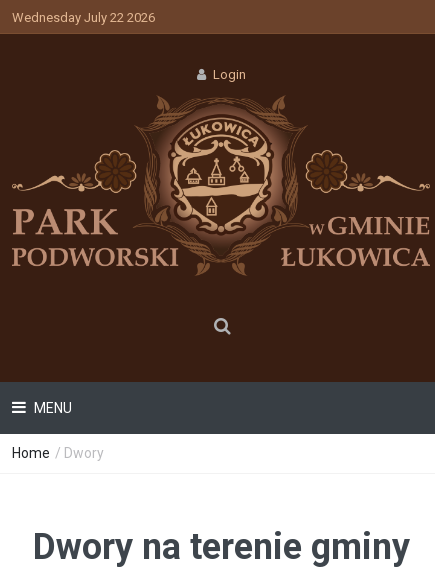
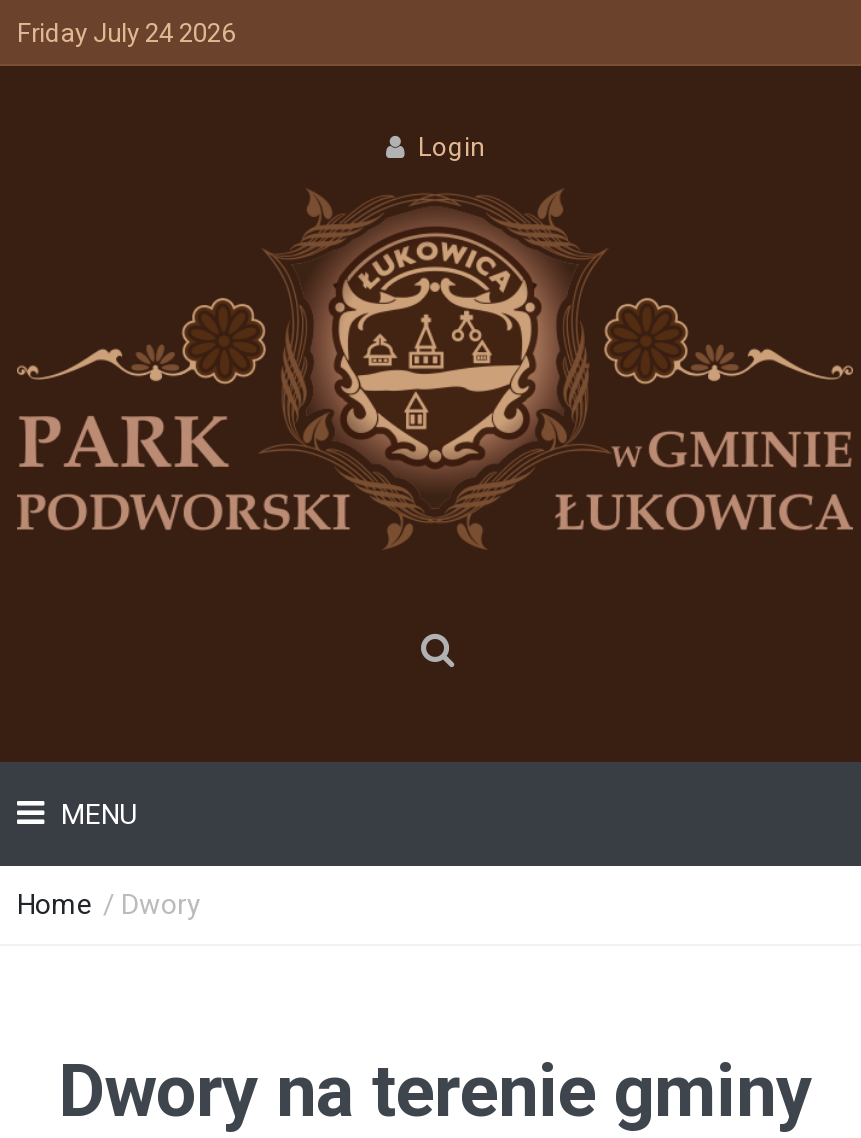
[12,10,155,25] Wednesday July 22 2026 -> [17,18,235,48] Friday July 24 2026

